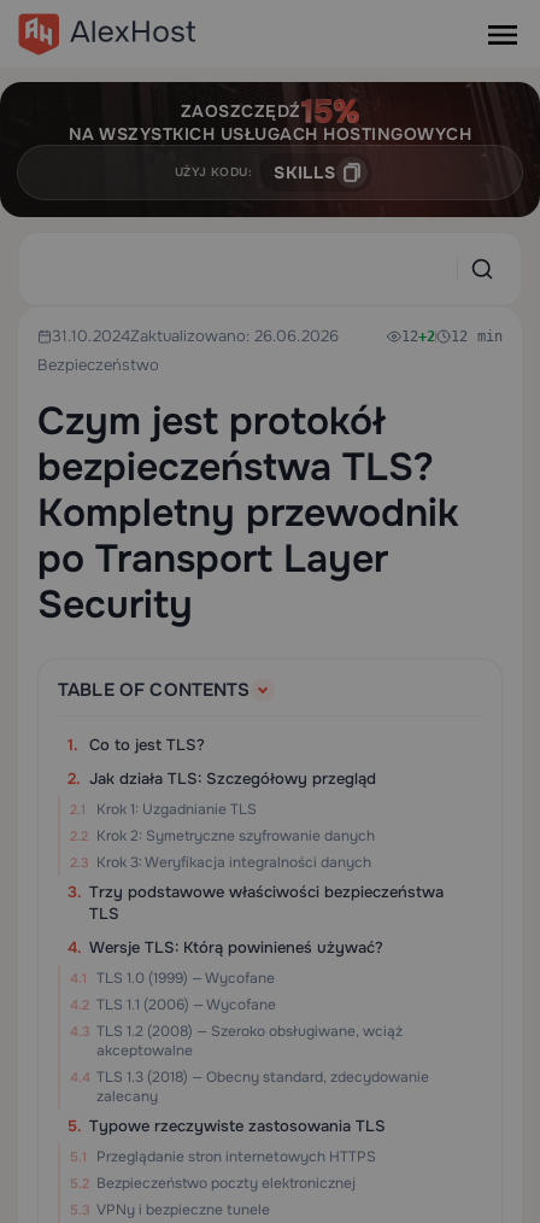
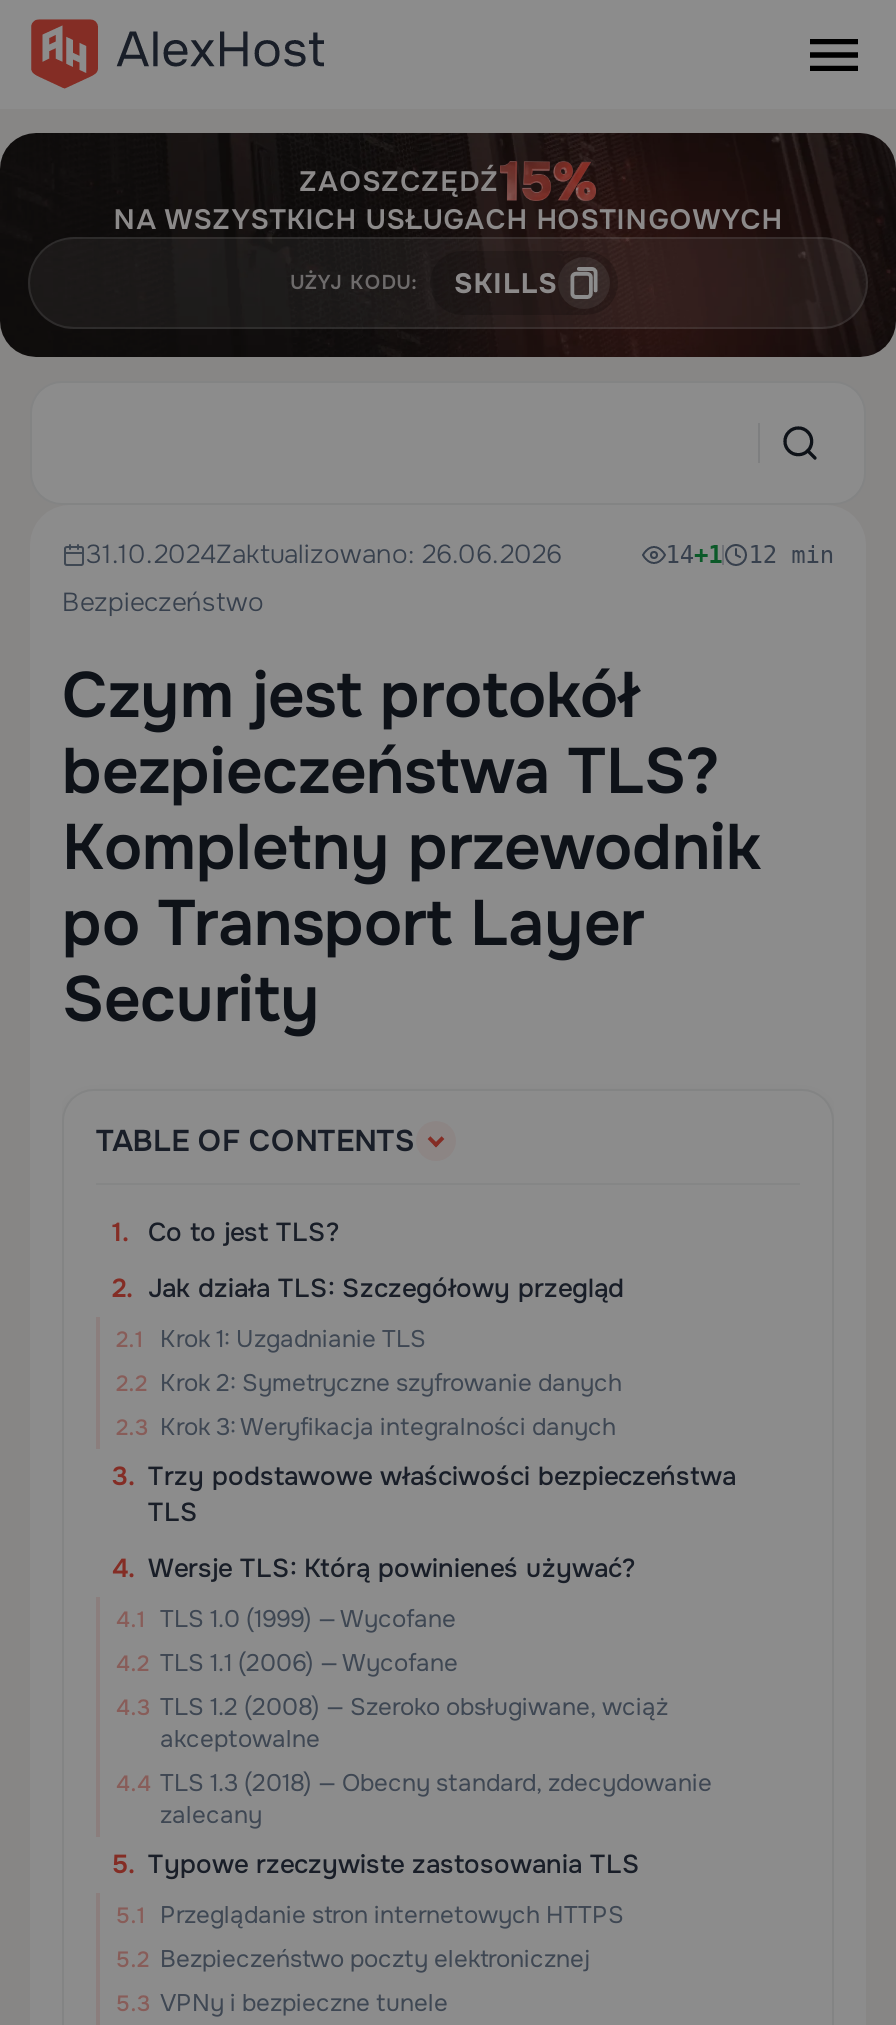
[401,327,503,344] 12+2 12 min -> [666,540,834,568] 14+1 12 min

